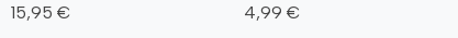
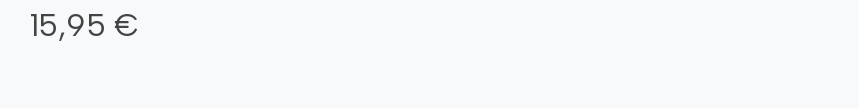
[244,2,300,23] 4,99 € -> none

